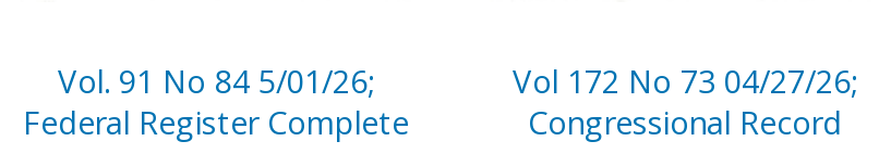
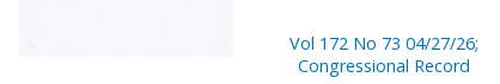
[23,59,409,142] Vol. 91 No 84 5/01/26; | Federal Register Complete -> none

